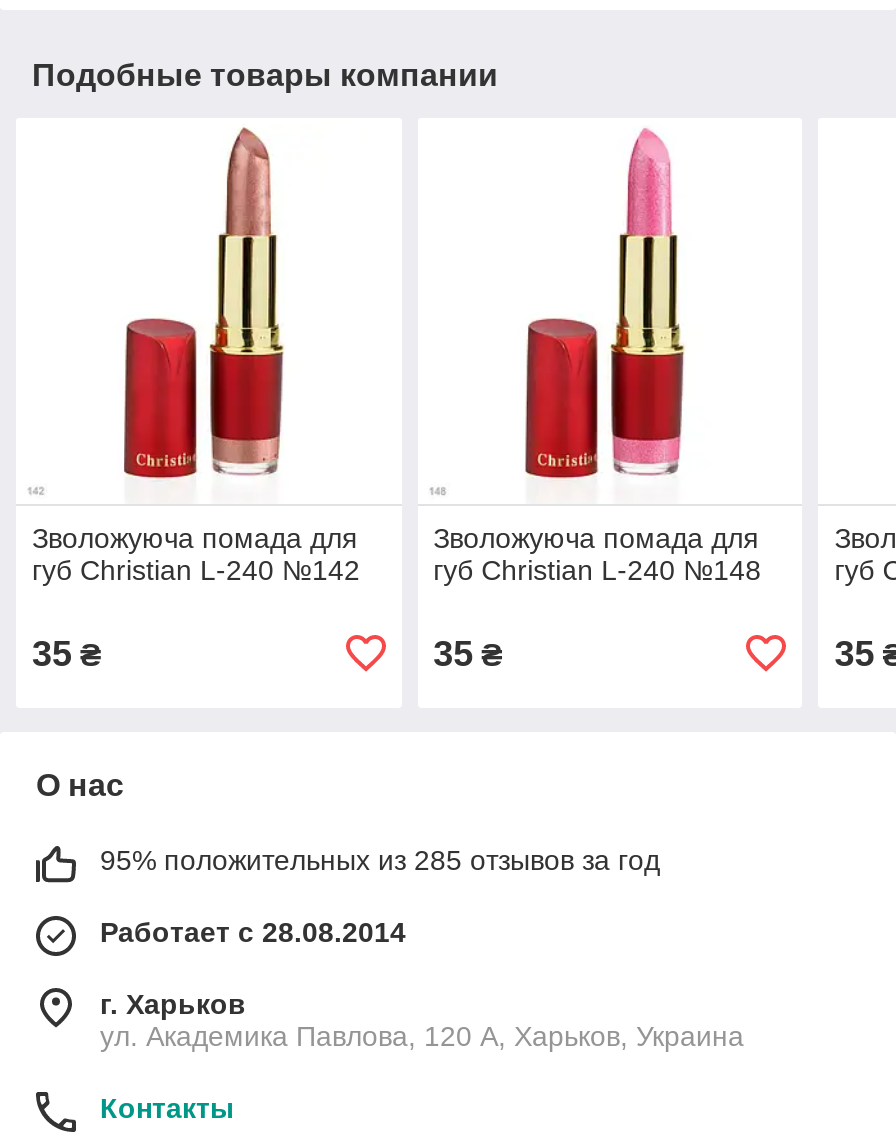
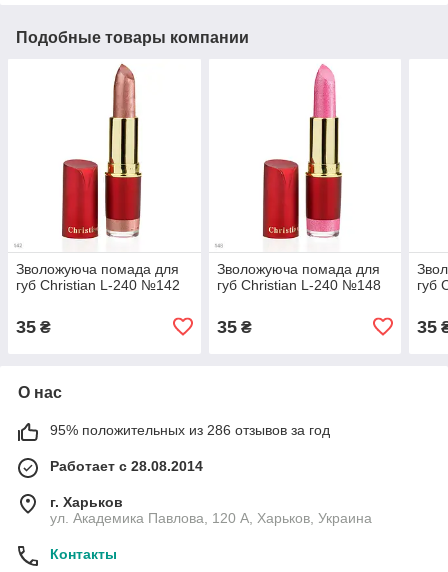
[100,844,660,876] 95% положительных из 285 отзывов за год -> [50,422,330,438] 95% положительных из 286 отзывов за год

